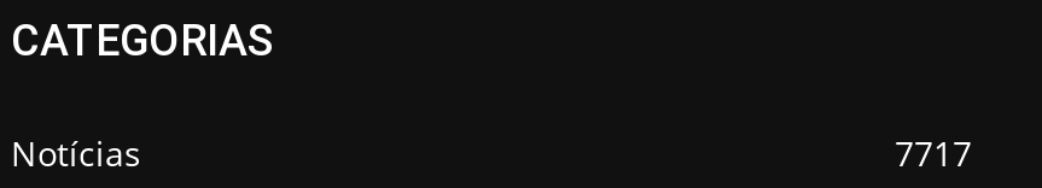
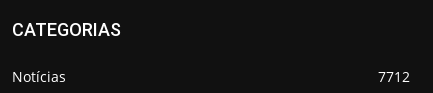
[895,130,972,176] 7717 -> [378,67,410,86] 7712

